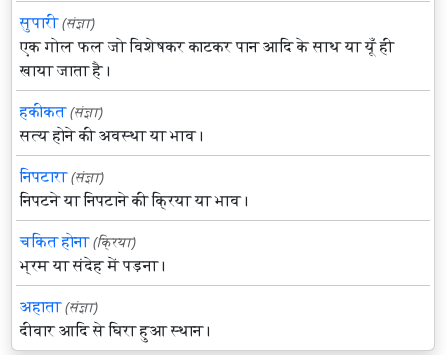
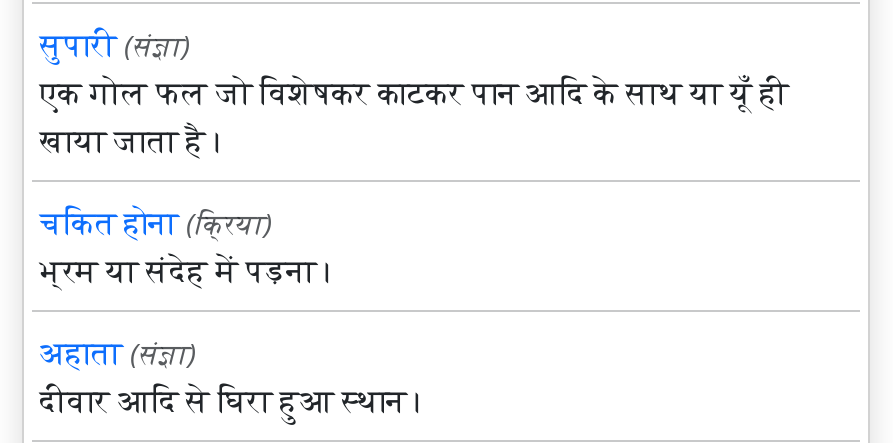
[20,100,248,211] हकीकत (संज्ञा) | सत्य होने की अवस्था या भाव। | निपटारा (संज्ञा) | निपटने या निपटाने की क्रिया या भाव। -> none

